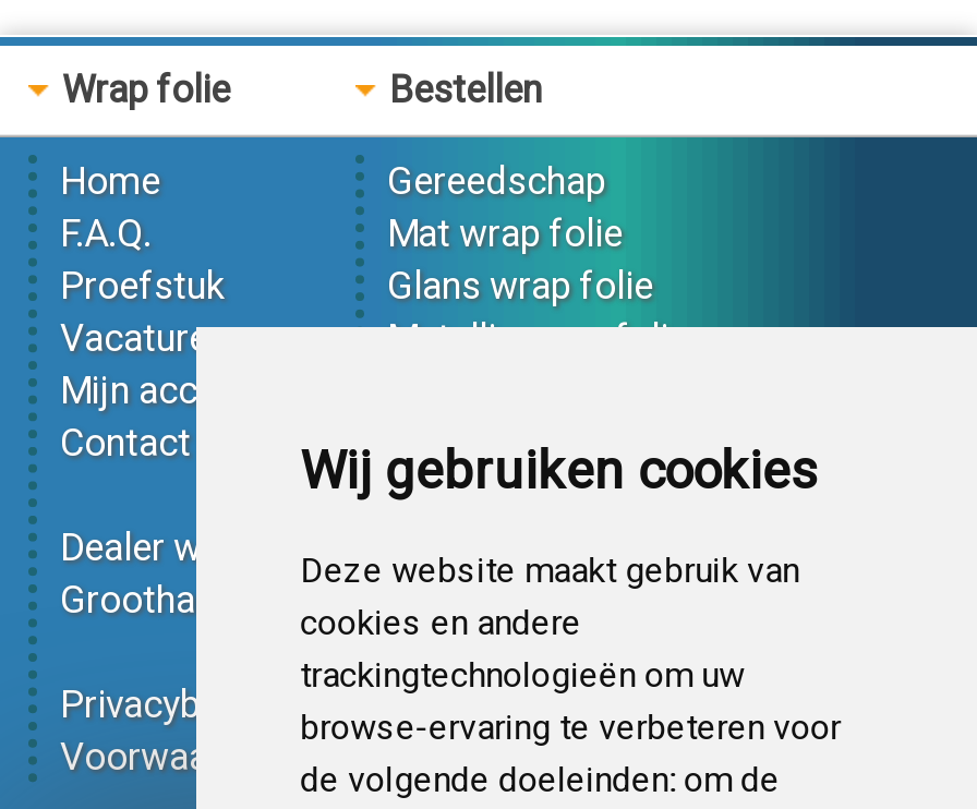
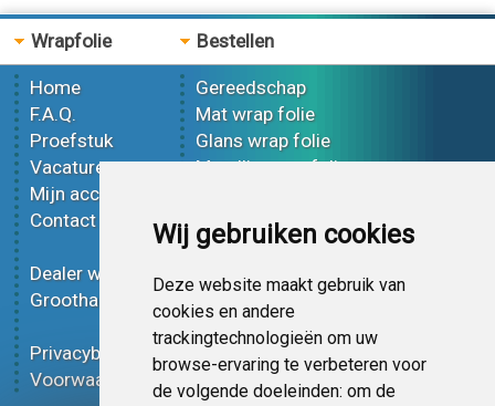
[53,68,230,111] Wrap folie -> [27,30,112,52] Wrapfolie

